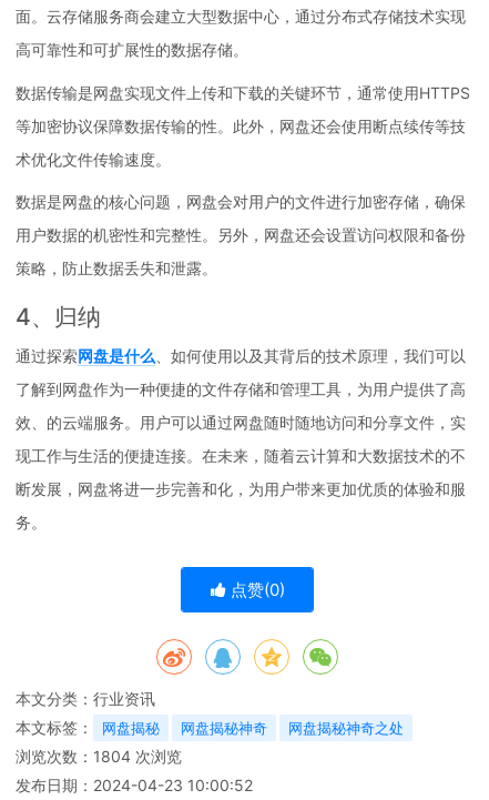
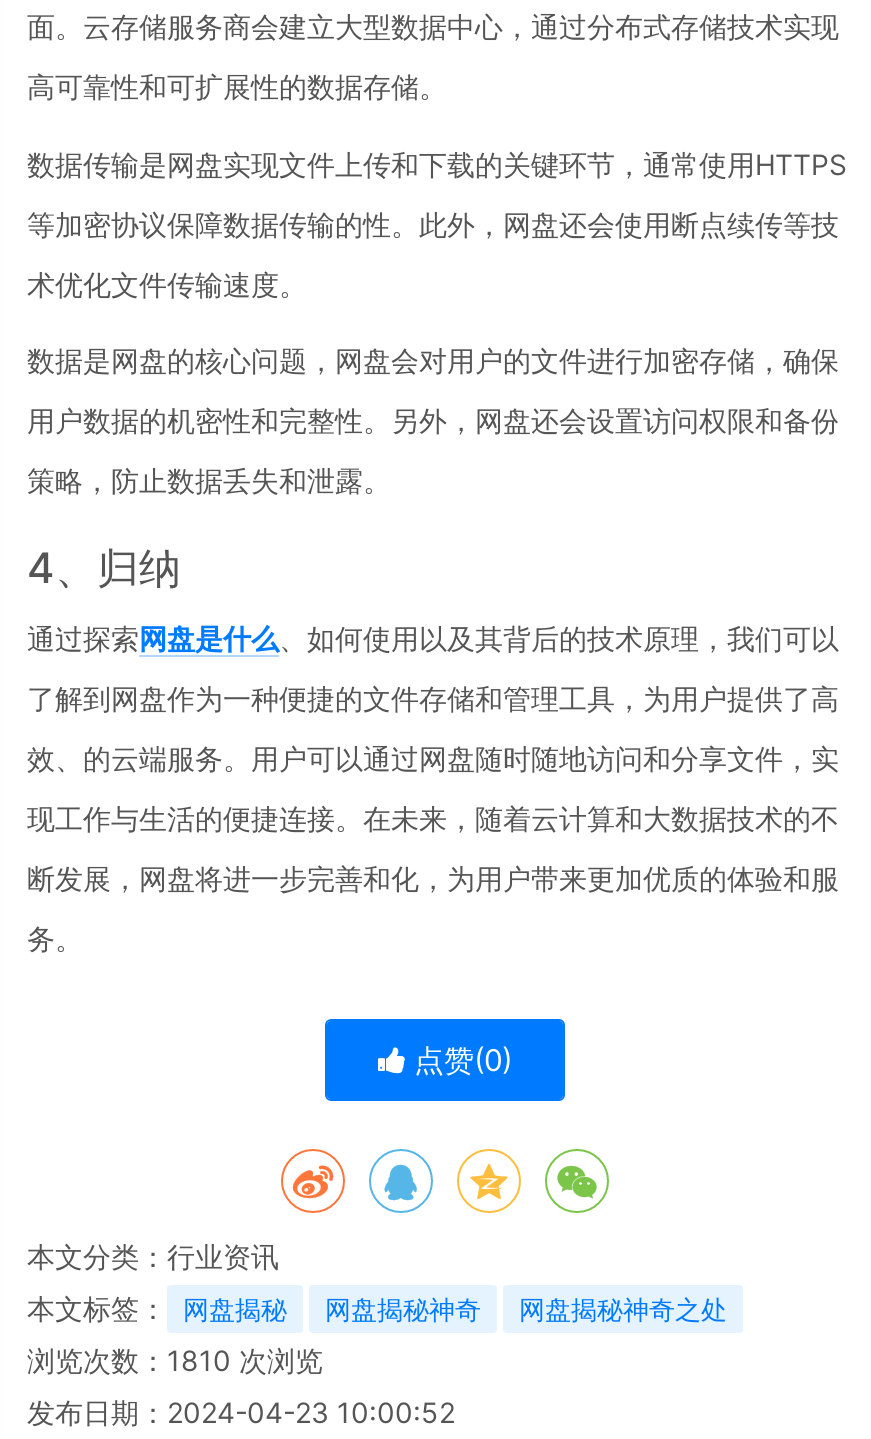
[16,747,182,766] 浏览次数：1804次浏览 -> [27,1343,323,1377] 浏览次数：1810次浏览

